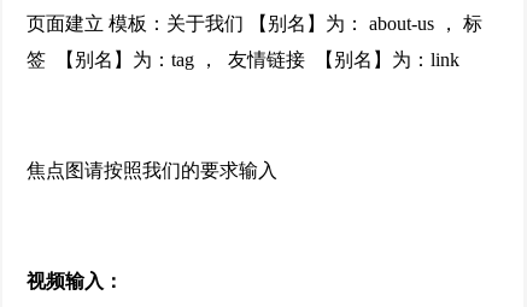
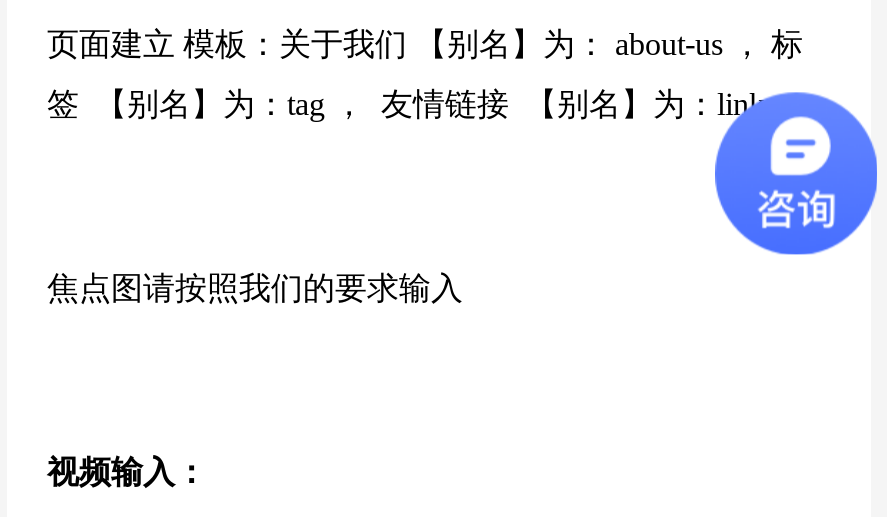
none -> [713,91,879,257] [image]

